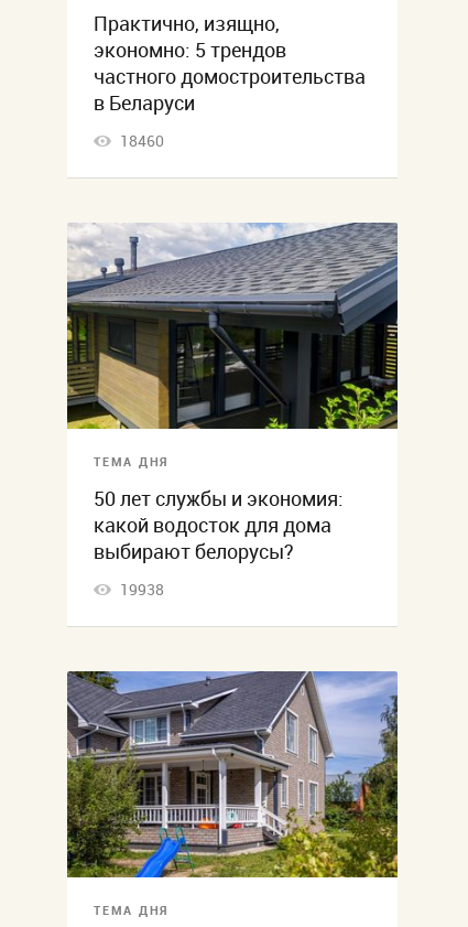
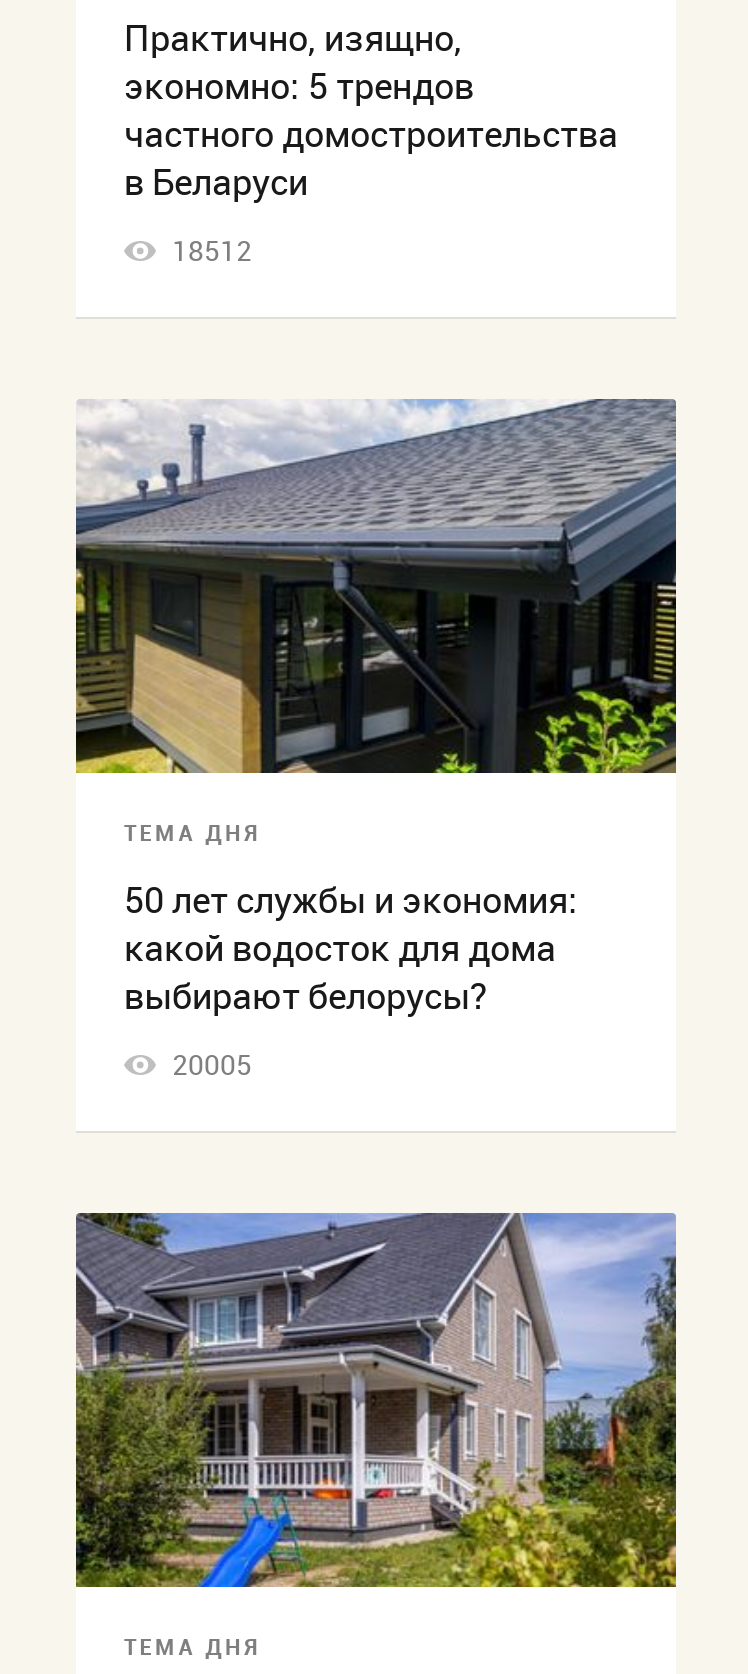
[120,132,164,150] 18460 -> [172,235,252,267] 18512
[120,581,164,599] 19938 -> [172,1049,252,1081] 20005

